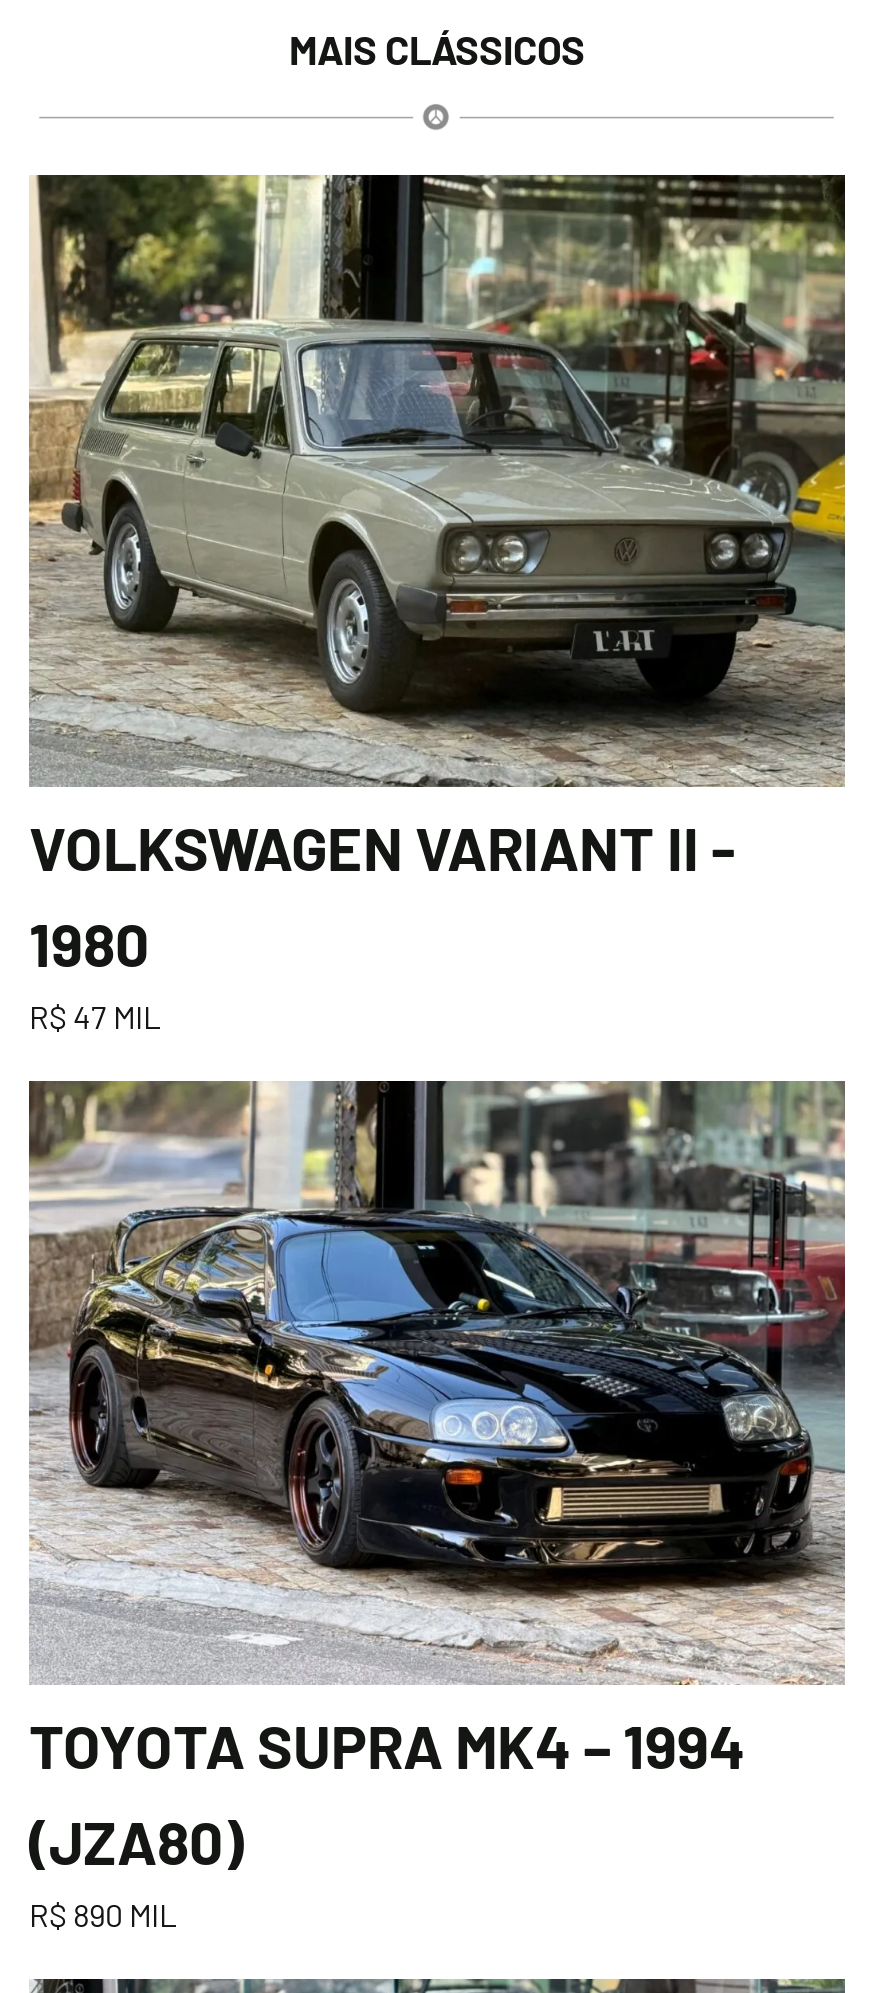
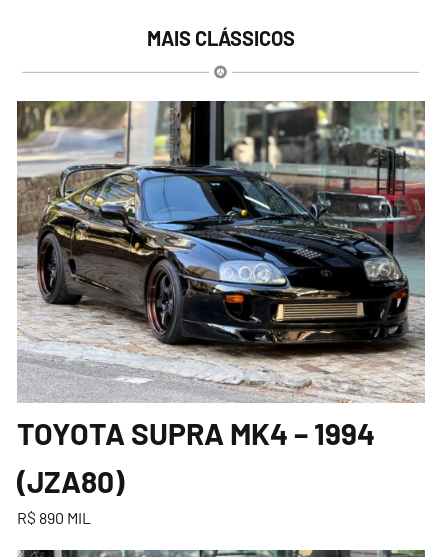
[29,173,847,1035] [image] | VOLKSWAGEN VARIANT II - | 1980 | R$ 47 MIL -> none

